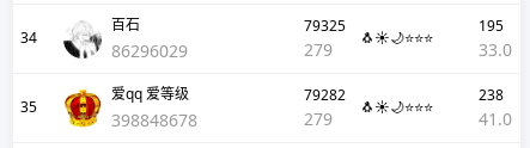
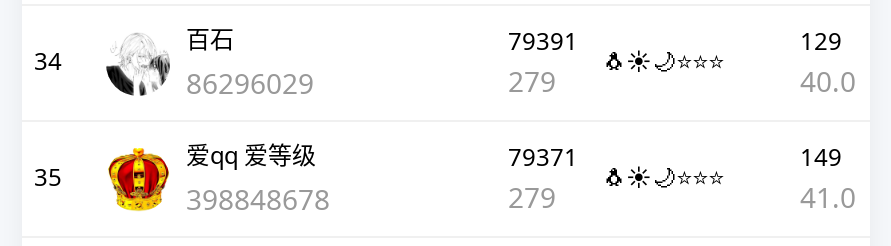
[304,16,346,36] 79325 -> [508,24,578,58] 79391
[479,16,504,36] 195 -> [800,24,842,58] 129
[479,38,512,61] 33.0 -> [800,62,856,100] 40.0
[304,85,346,105] 79282 -> [508,140,578,174] 79371
[479,85,504,105] 238 -> [800,140,842,174] 149

